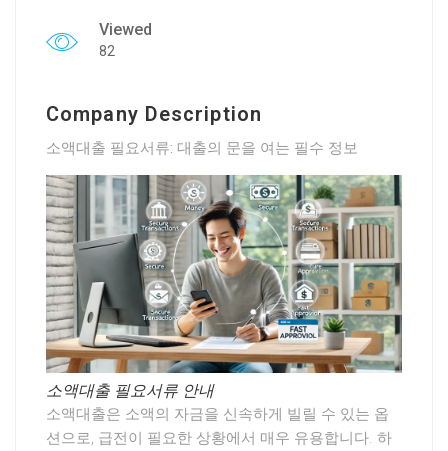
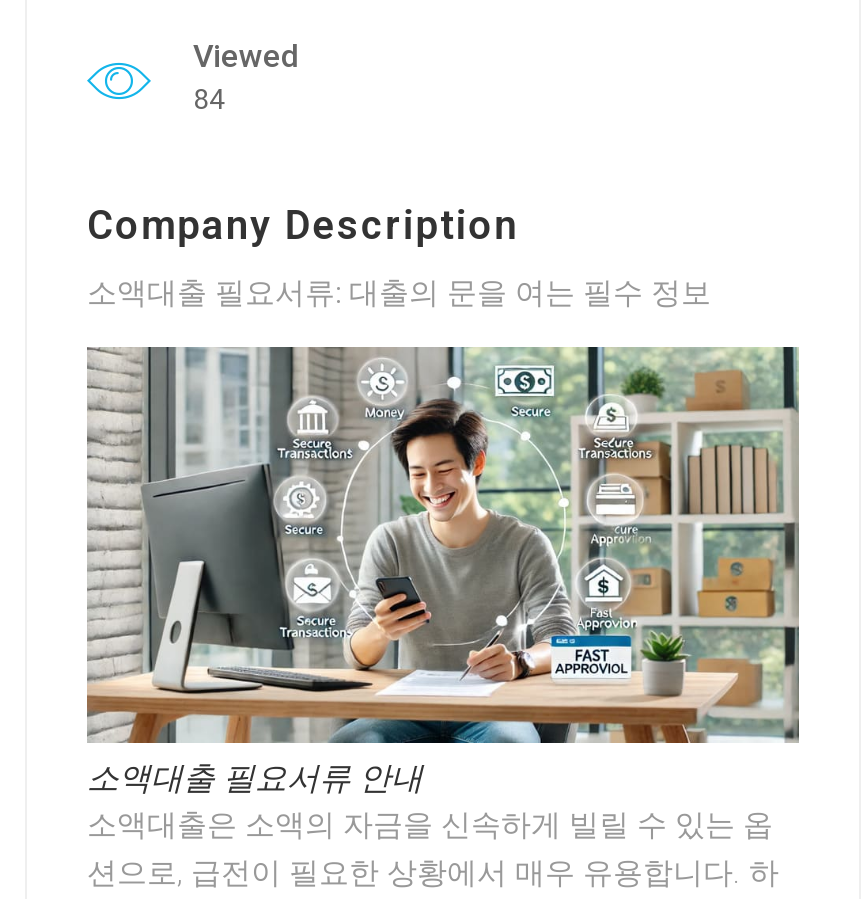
[99,43,115,59] 82 -> [193,83,225,115] 84

